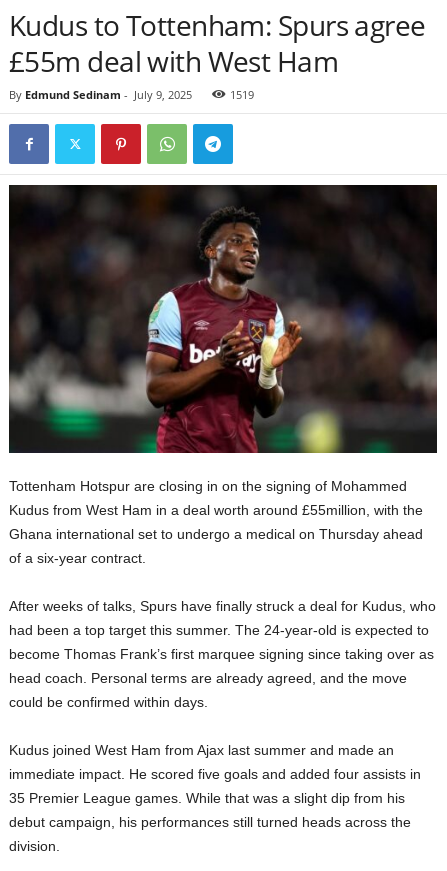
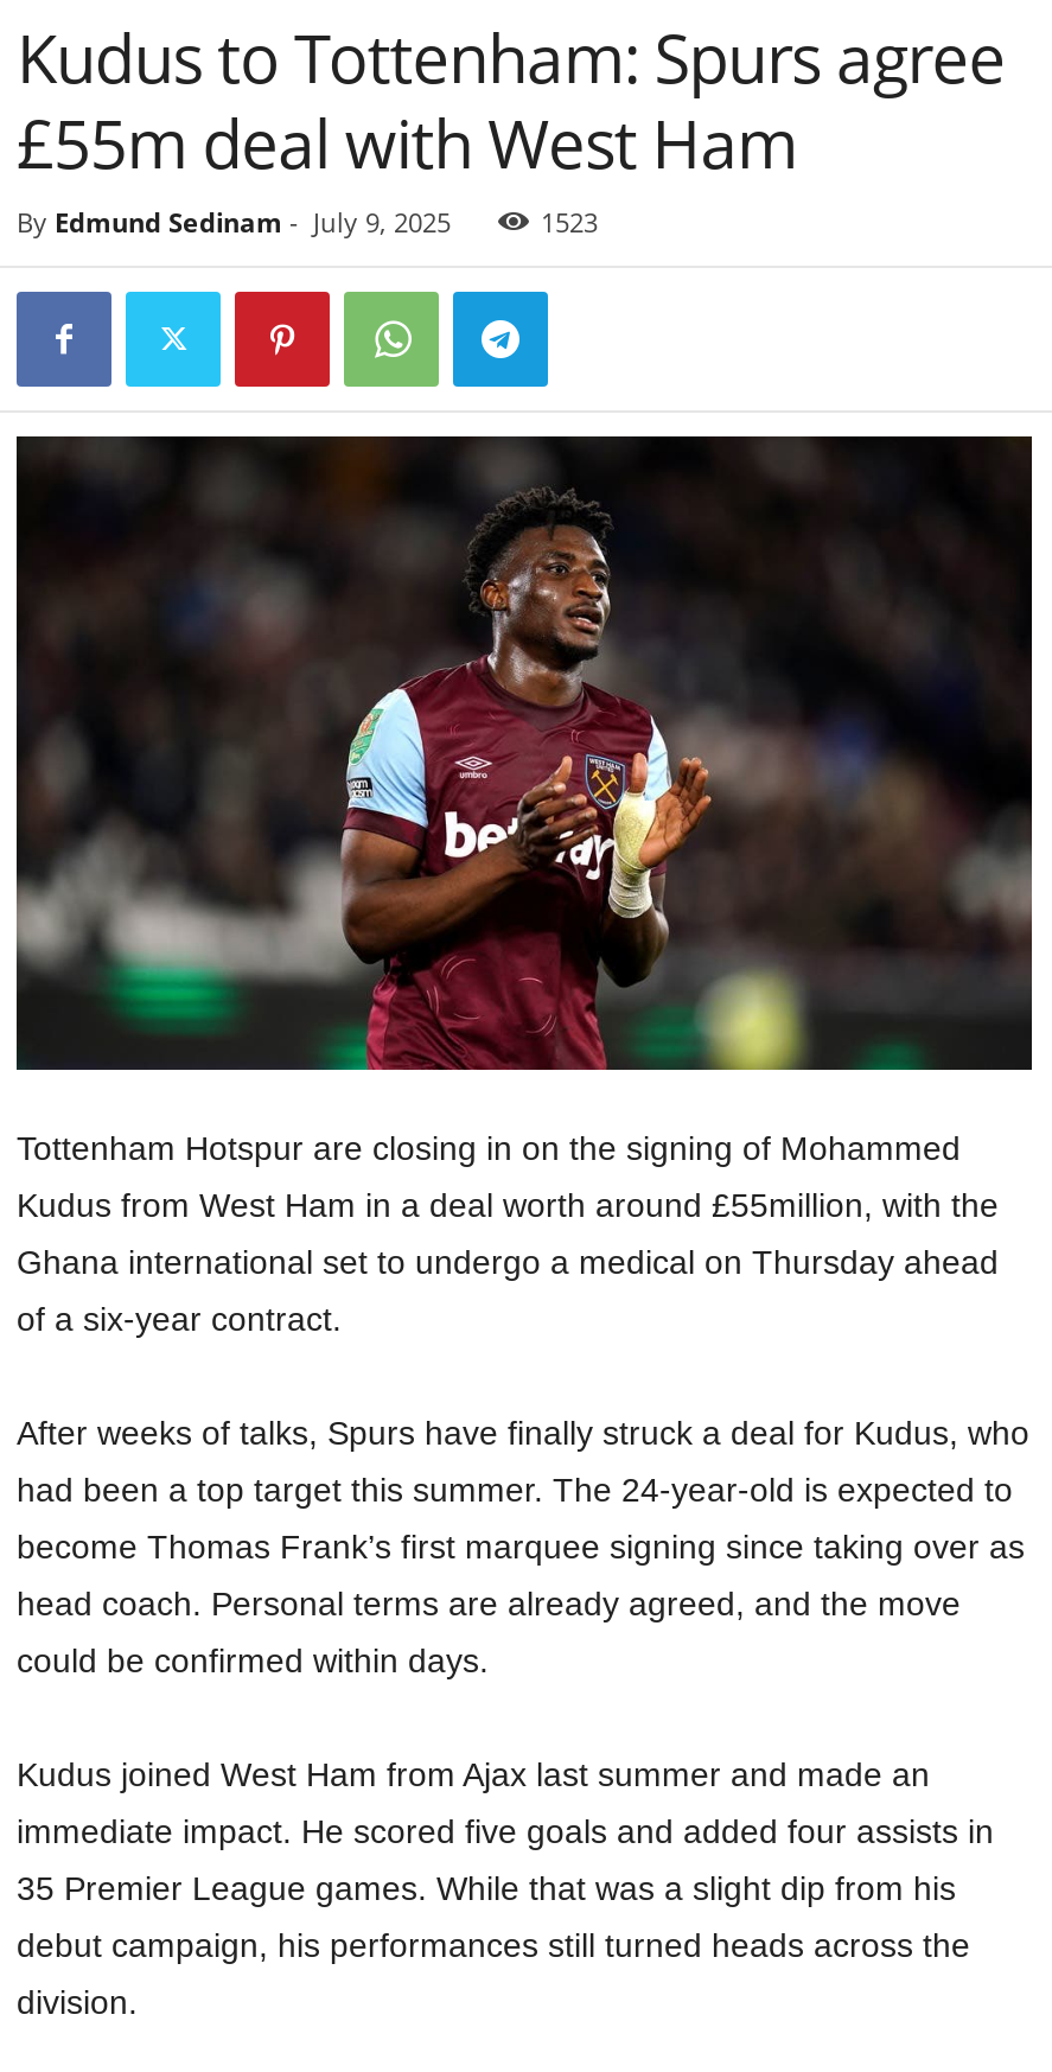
[230,87,254,102] 1519 -> [541,204,598,240] 1523

